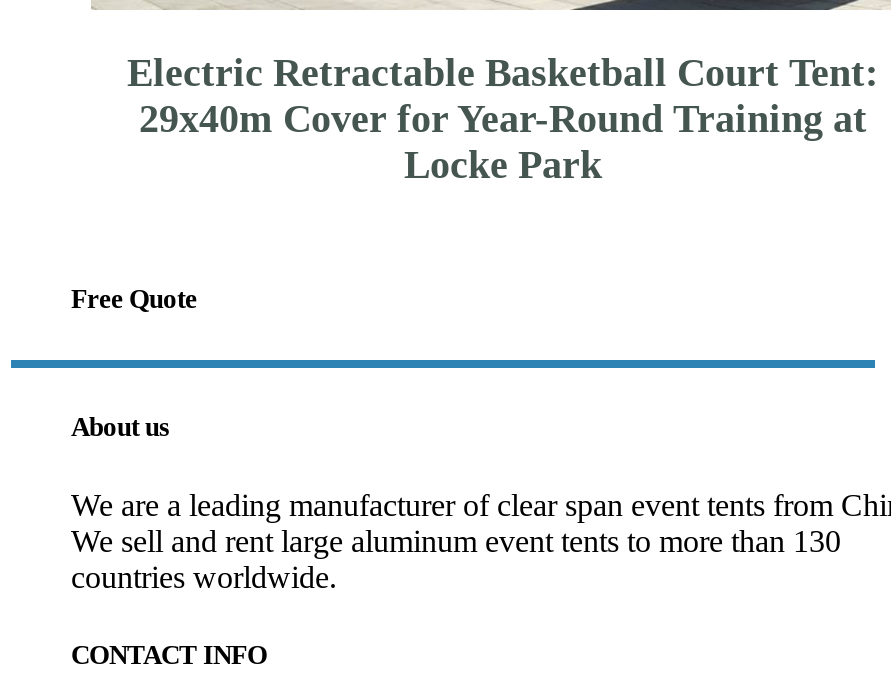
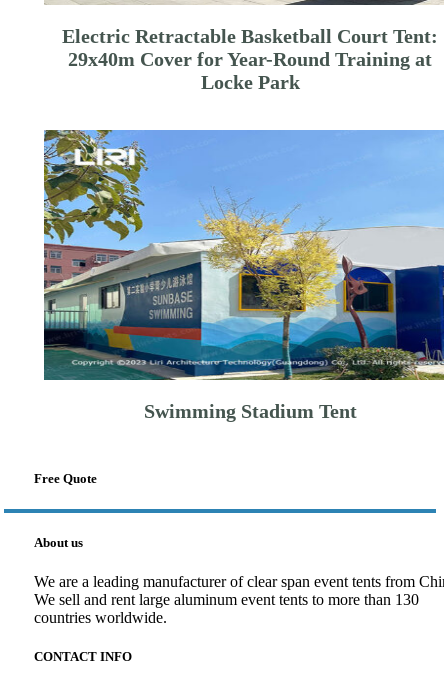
none -> [43,129,441,422] [image] | Swimming Stadium Tent

